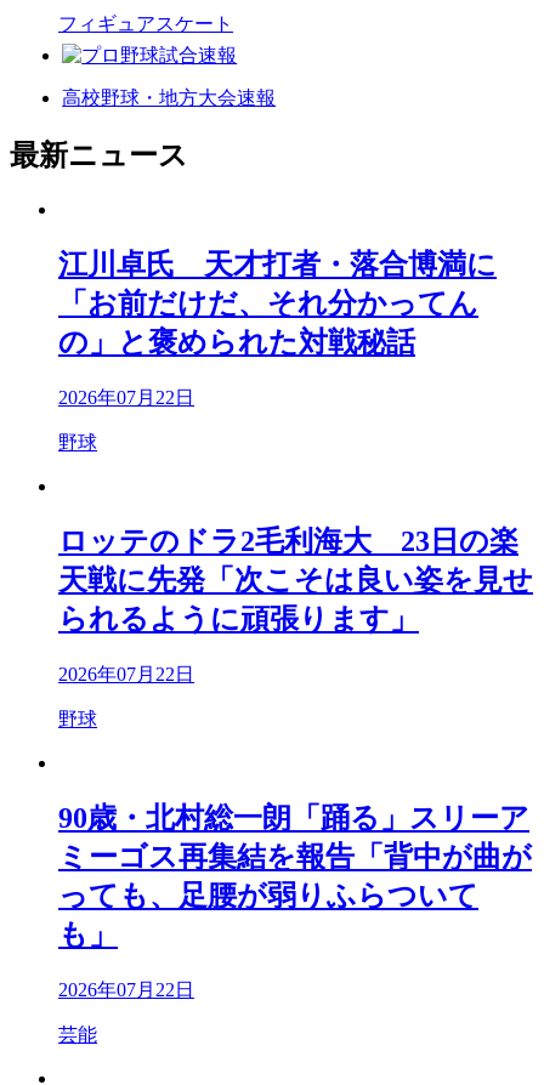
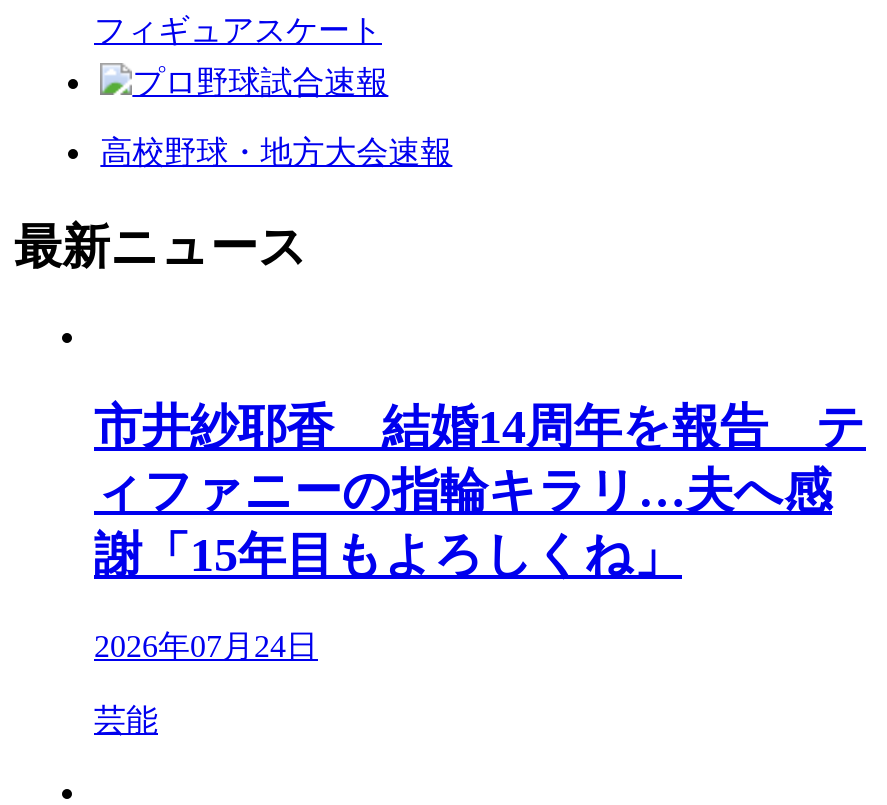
[58,249,533,1000] 江川卓氏 天才打者・落合博満に | 「お前だけだ、それ分かってん | の」と褒められた対戦秘話 | 2026年07月22日 | 野球 | ロッテのドラ2毛利海大 23日の楽 | 天戦に先発「次こそは良い姿を見せ | られるように頑張ります」 | 2026年07月22日 | 野球 | 90歳・北村総一朗「踊る」スリーア | ミーゴス再集結を報告「背中が曲が | っても、足腰が弱りふらついて | も」 | 2026年07月22日 -> [94,401,866,663] 市井紗耶香 結婚14周年を報告 テ | ィファニーの指輪キラリ…夫へ感 | 謝「15年目もよろしくね」 | 2026年07月24日

